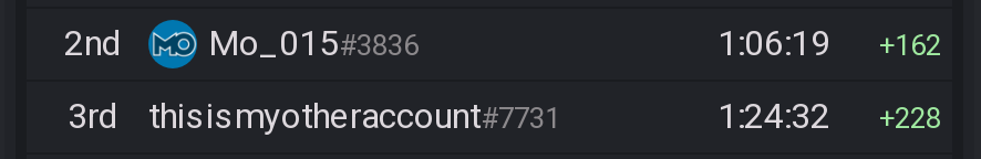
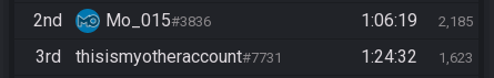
[717,22,941,64] 1:06:19 162 -> [361,10,473,31] 1:06:19 2,185
[717,95,941,137] 1:24:32 228 -> [361,46,473,67] 1:24:32 1,623

